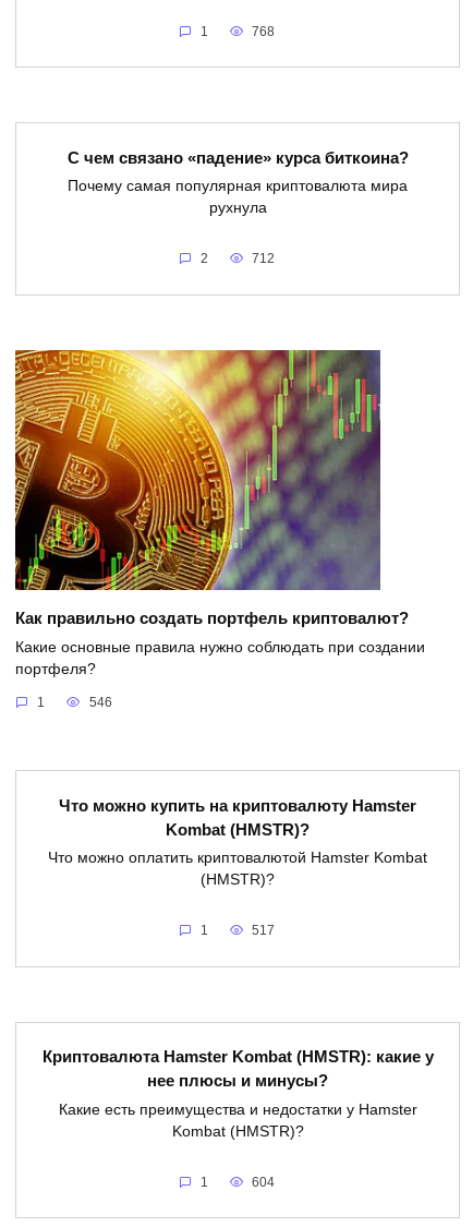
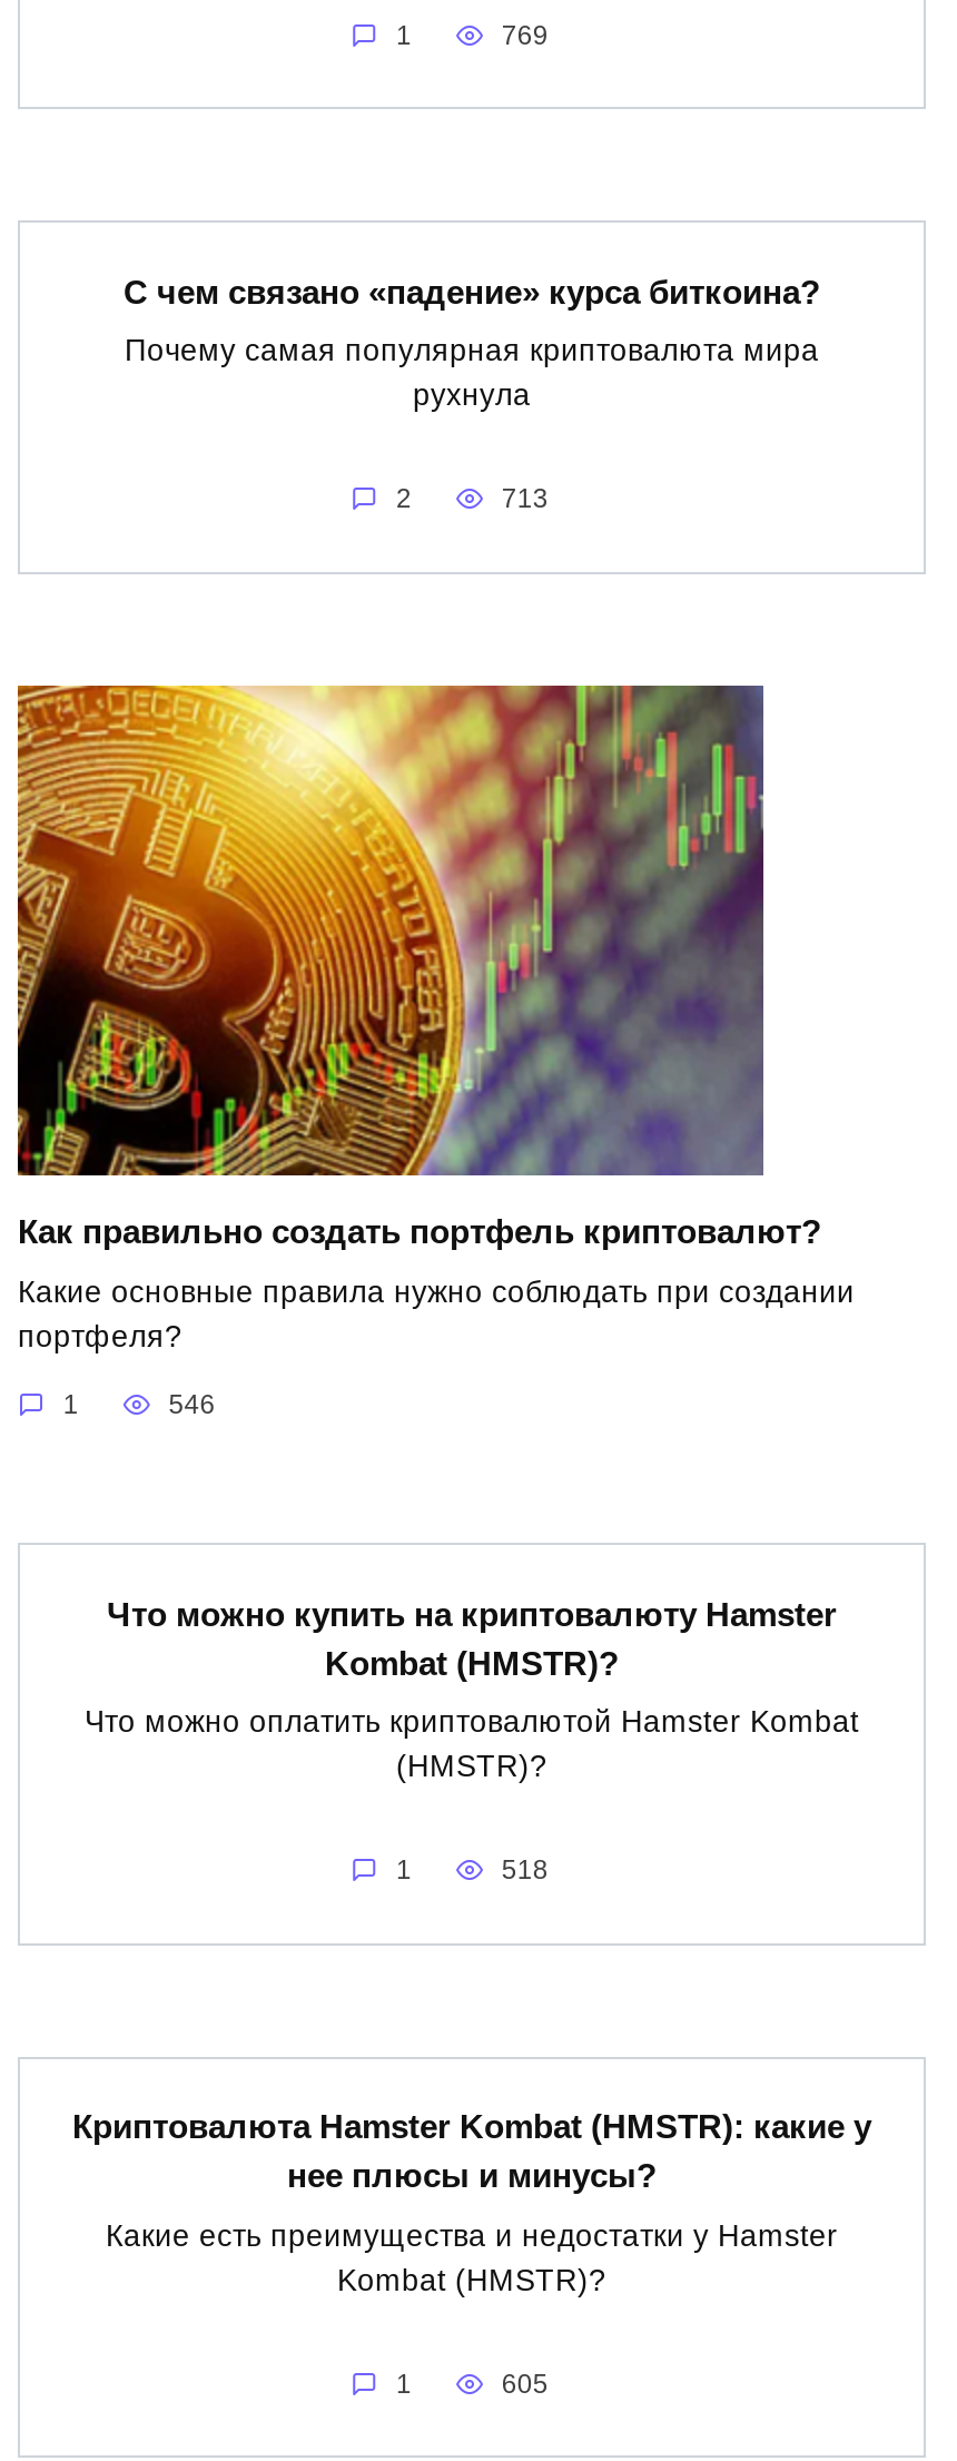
[252,24,275,39] 768 -> [502,19,548,50] 769
[252,251,275,266] 712 -> [502,484,548,515] 713
[252,923,275,938] 517 -> [502,1855,548,1886] 518
[252,1174,275,1190] 604 -> [502,2368,548,2399] 605

